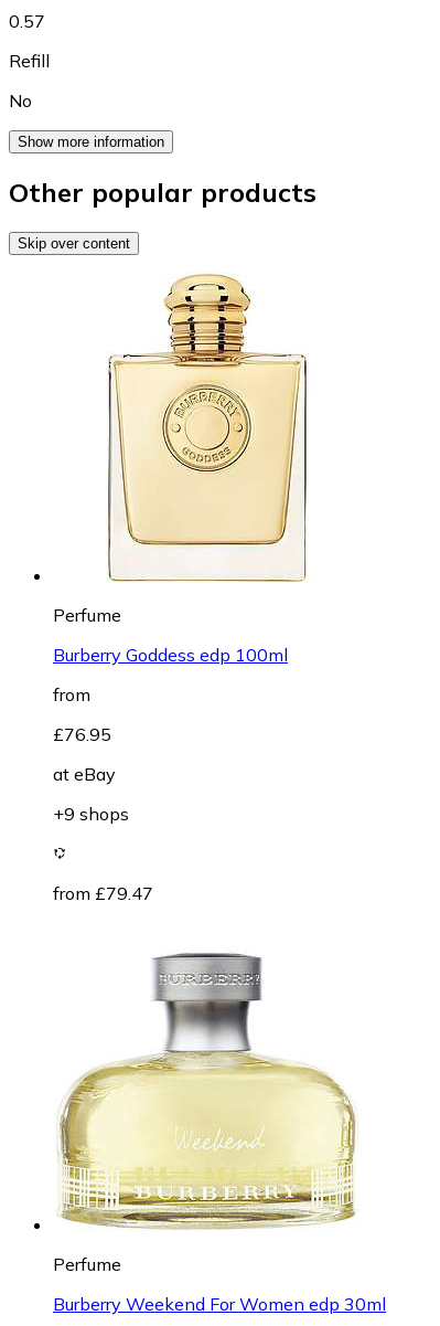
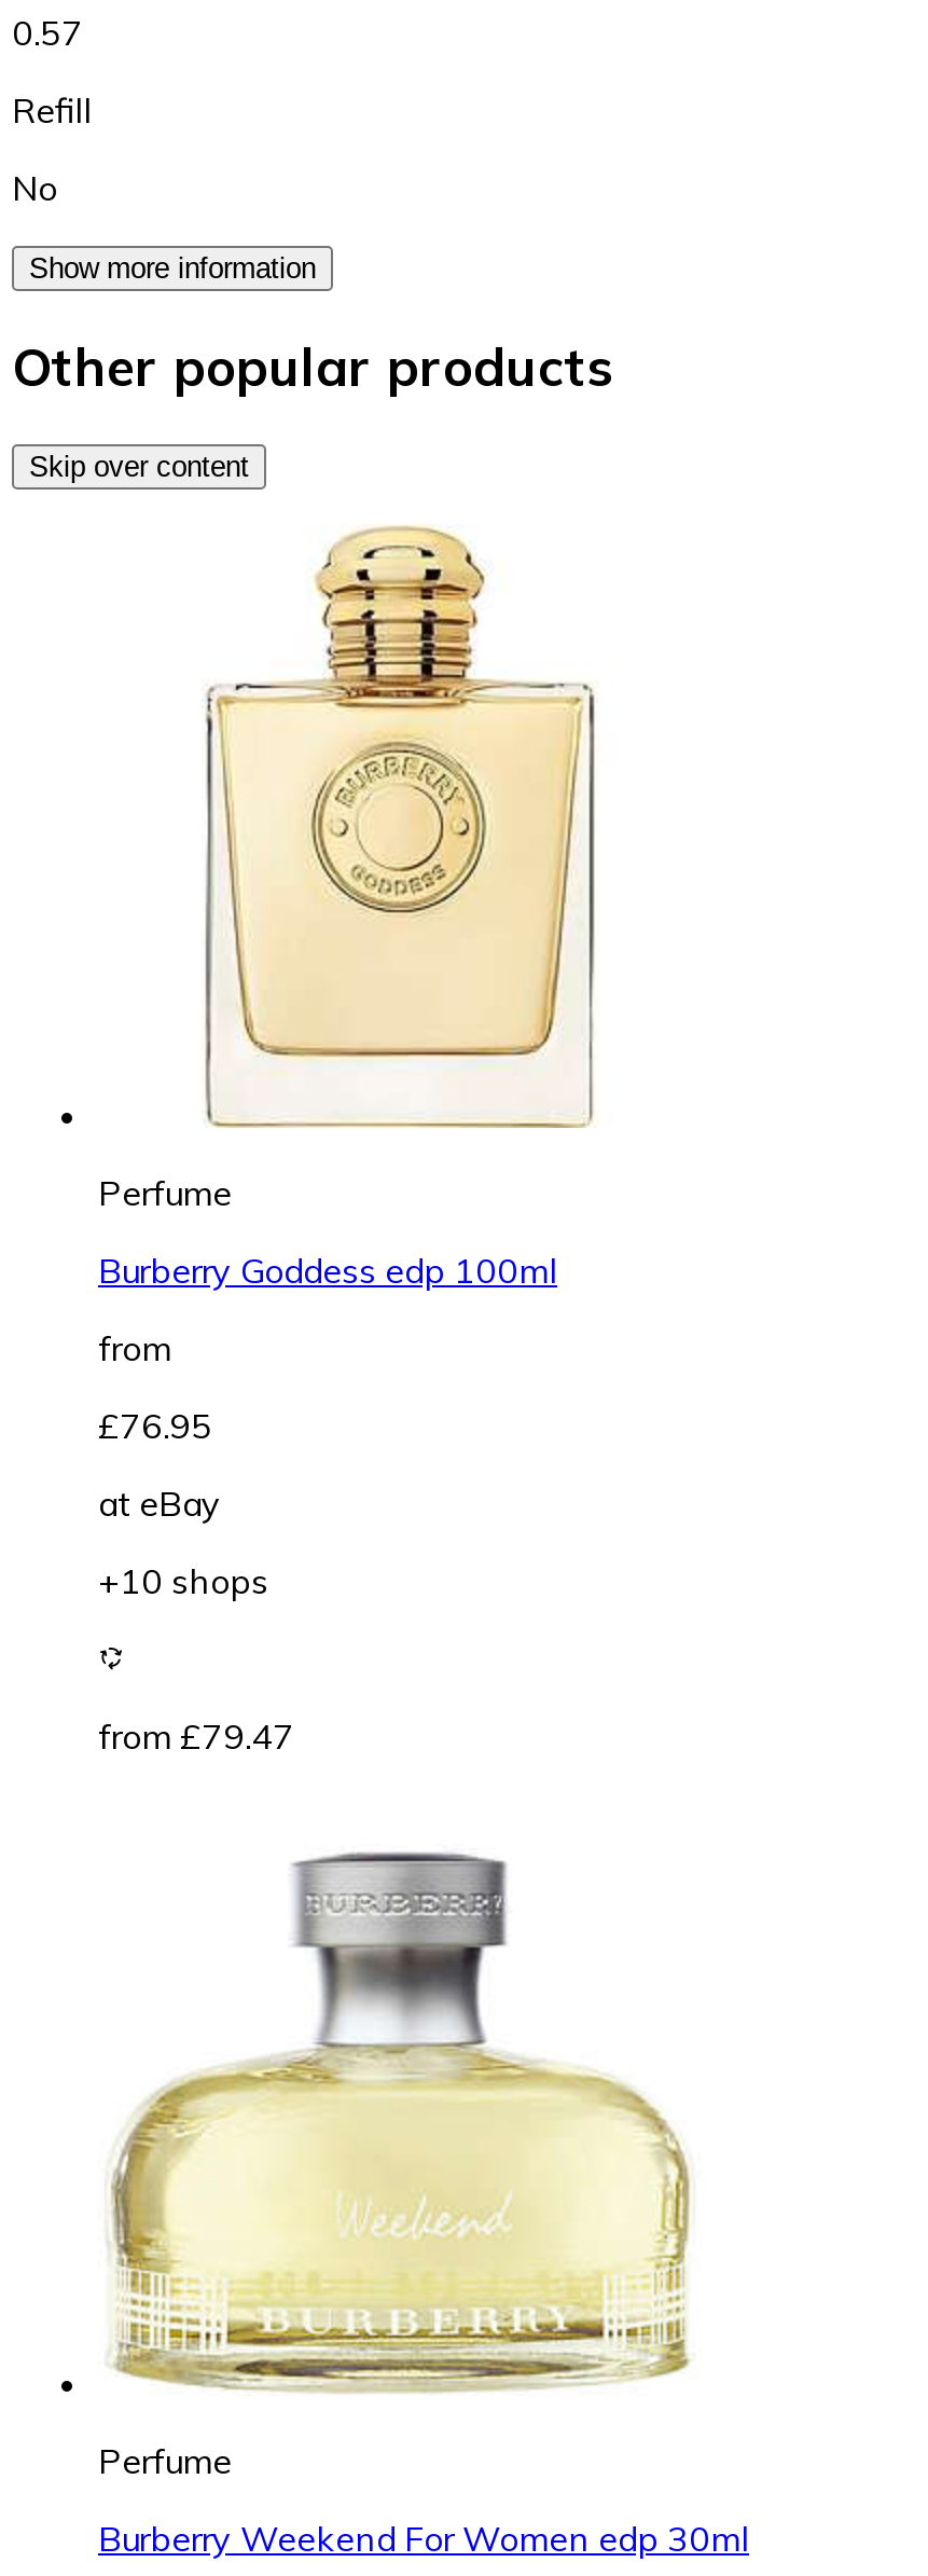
[53,803,129,825] +9 shops -> [98,1559,268,1602] +10 shops

